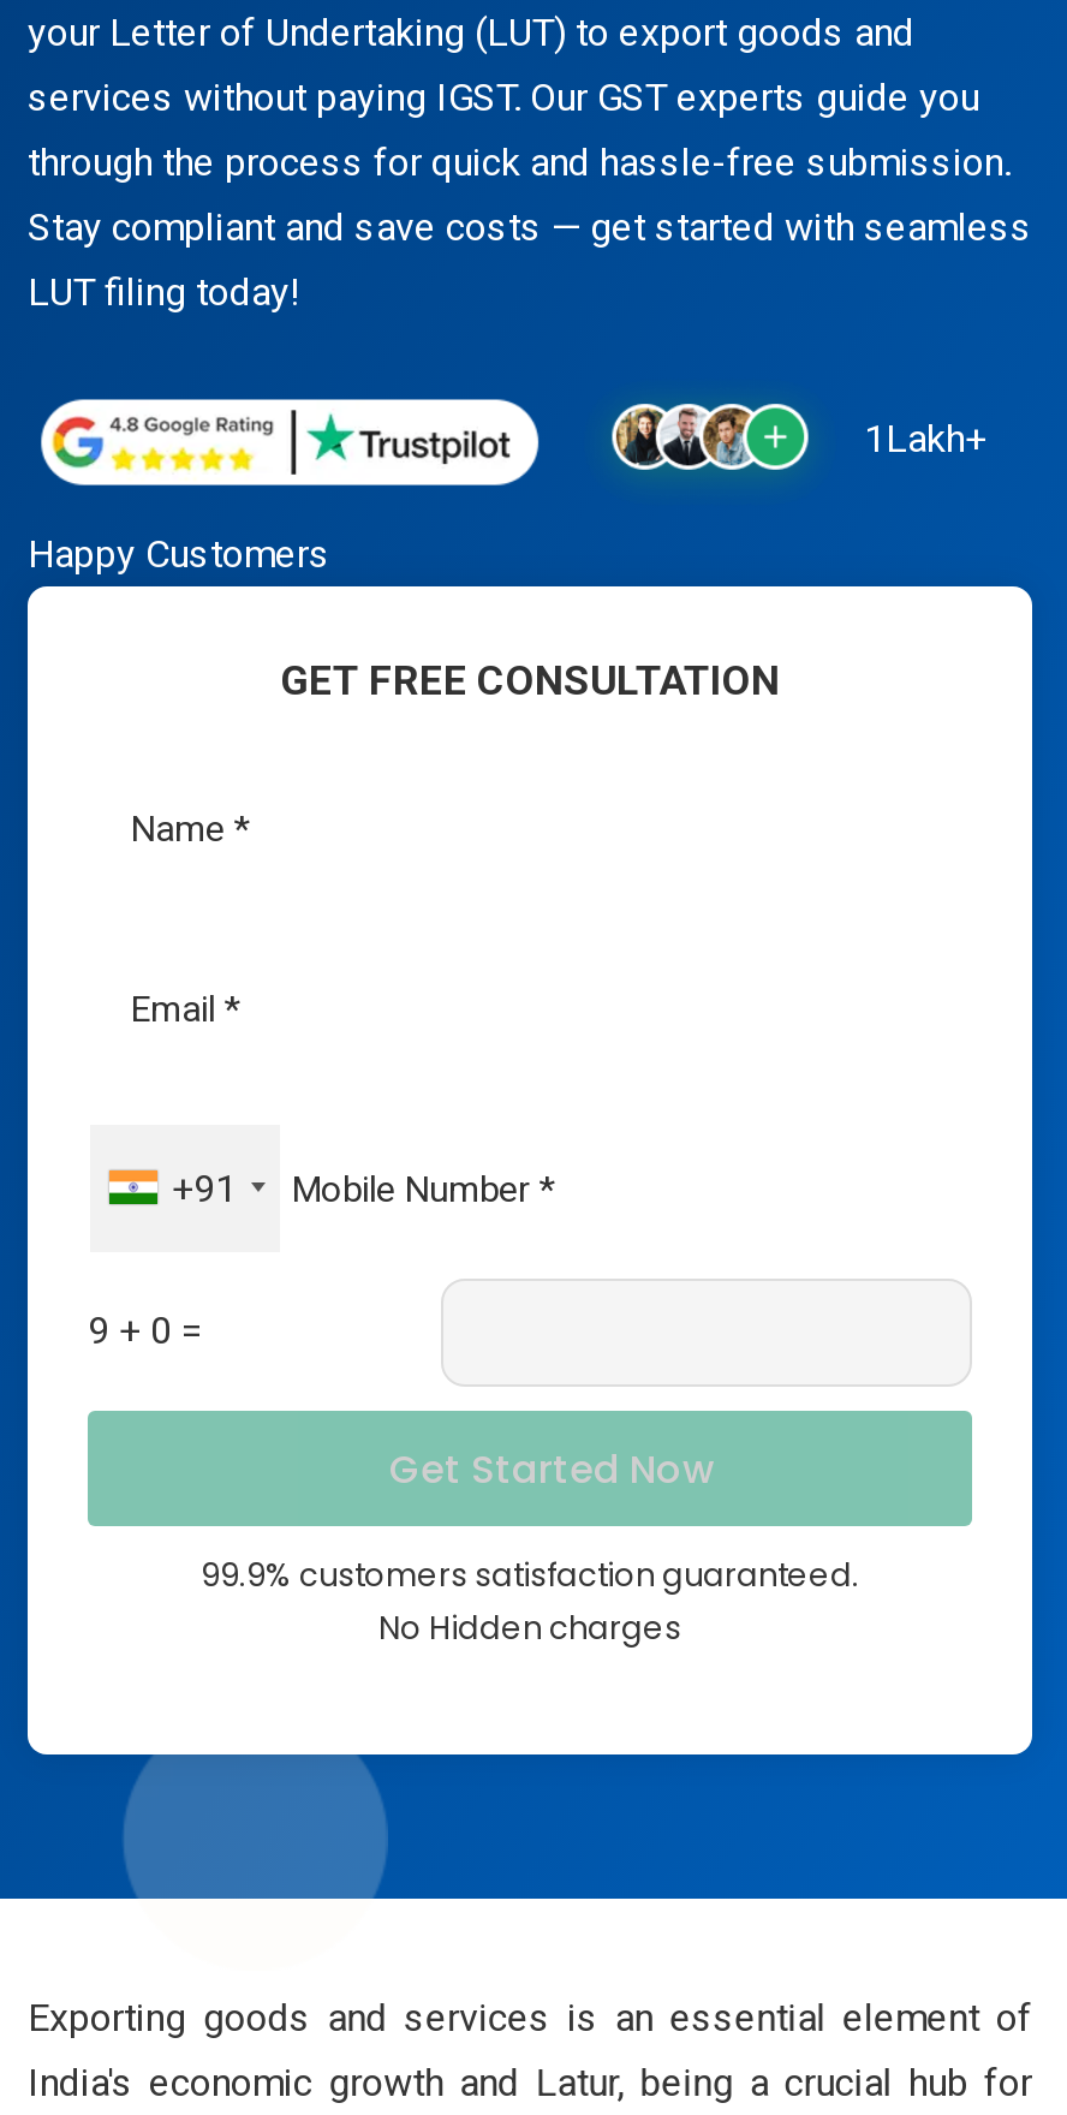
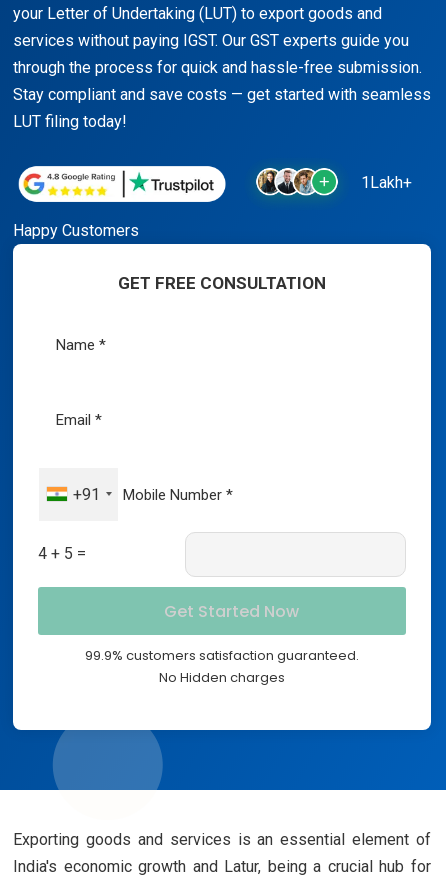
[88,1306,203,1352] 9 + 0 = -> [38,544,86,563] 4 + 5 =

